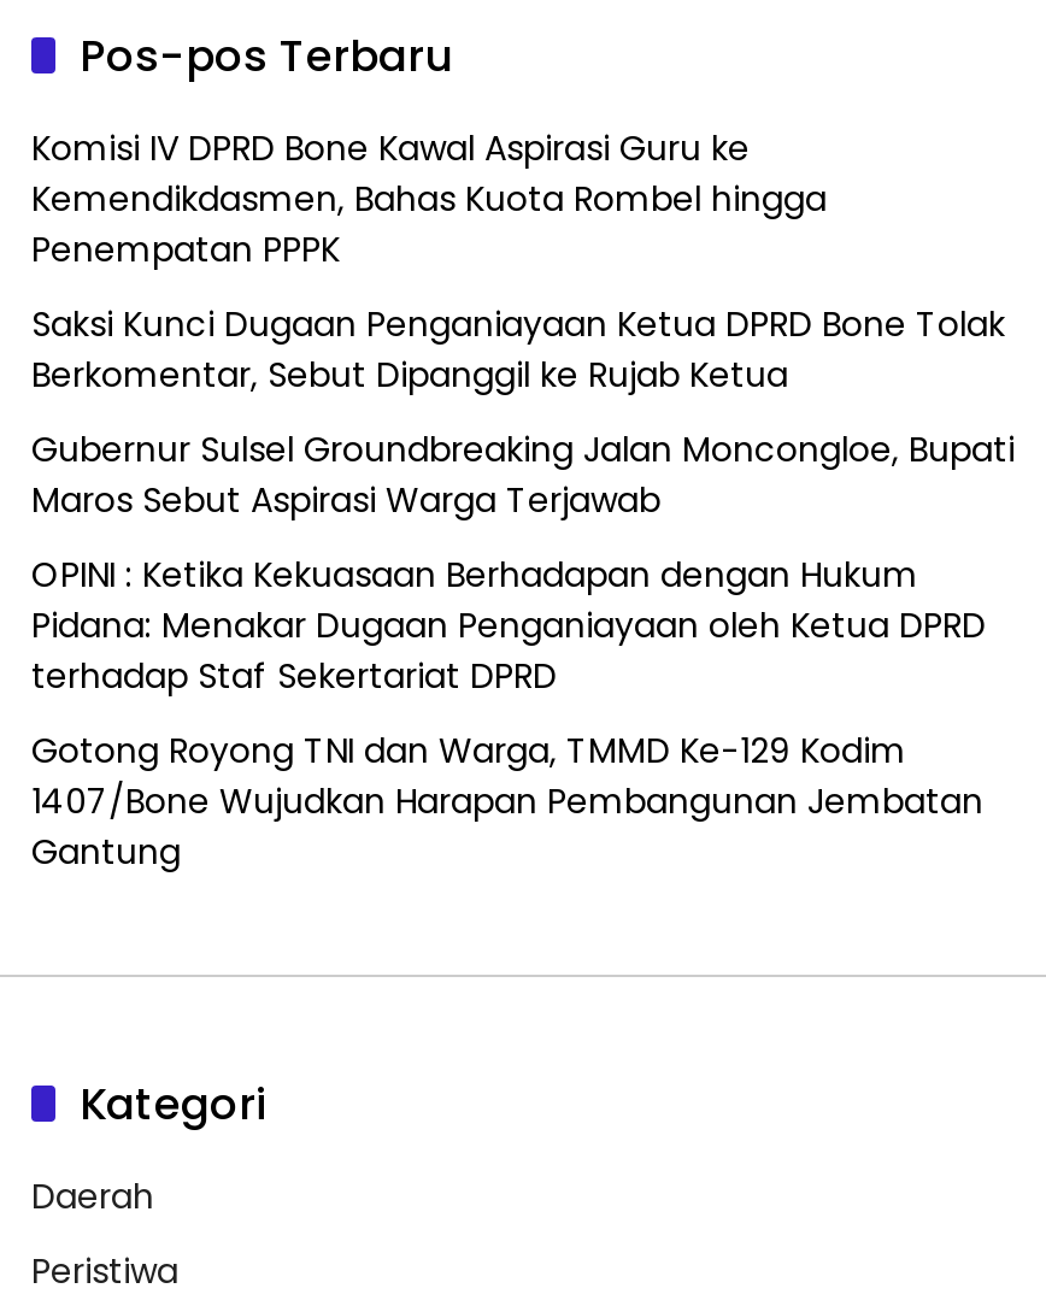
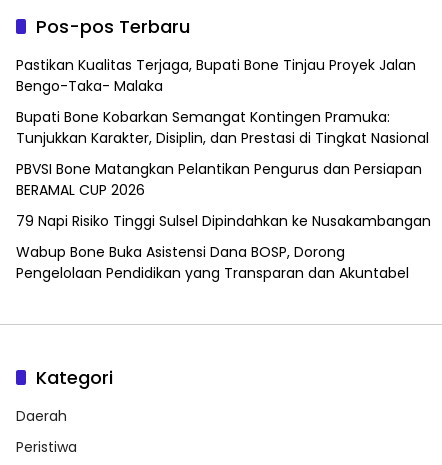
[31,123,827,273] Komisi IV DPRD Bone Kawal Aspirasi Guru ke | Kemendikdasmen, Bahas Kuota Rombel hingga | Penempatan PPPK -> [16,55,416,96] Pastikan Kualitas Terjaga, Bupati Bone Tinjau Proyek Jalan | Bengo-Taka- Malaka
[31,299,1005,398] Saksi Kunci Dugaan Penganiayaan Ketua DPRD Bone Tolak | Berkomentar, Sebut Dipanggil ke Rujab Ketua -> [16,107,429,148] Bupati Bone Kobarkan Semangat Kontingen Pramuka: | Tunjukkan Karakter, Disiplin, dan Prestasi di Tingkat Nasional
[31,424,1015,523] Gubernur Sulsel Groundbreaking Jalan Moncongloe, Bupati | Maros Sebut Aspirasi Warga Terjawab -> [16,159,422,200] PBVSI Bone Matangkan Pelantikan Pengurus dan Persiapan | BERAMAL CUP 2026
[31,550,986,699] OPINI : Ketika Kekuasaan Berhadapan dengan Hukum | Pidana: Menakar Dugaan Penganiayaan oleh Ketua DPRD | terhadap Staf Sekertariat DPRD -> [16,211,431,231] 79 Napi Risiko Tinggi Sulsel Dipindahkan ke Nusakambangan
[31,726,983,875] Gotong Royong TNI dan Warga, TMMD Ke-129 Kodim | 1407/Bone Wujudkan Harapan Pembangunan Jembatan | Gantung -> [16,242,409,283] Wabup Bone Buka Asistensi Dana BOSP, Dorong | Pengelolaan Pendidikan yang Transparan dan Akuntabel

